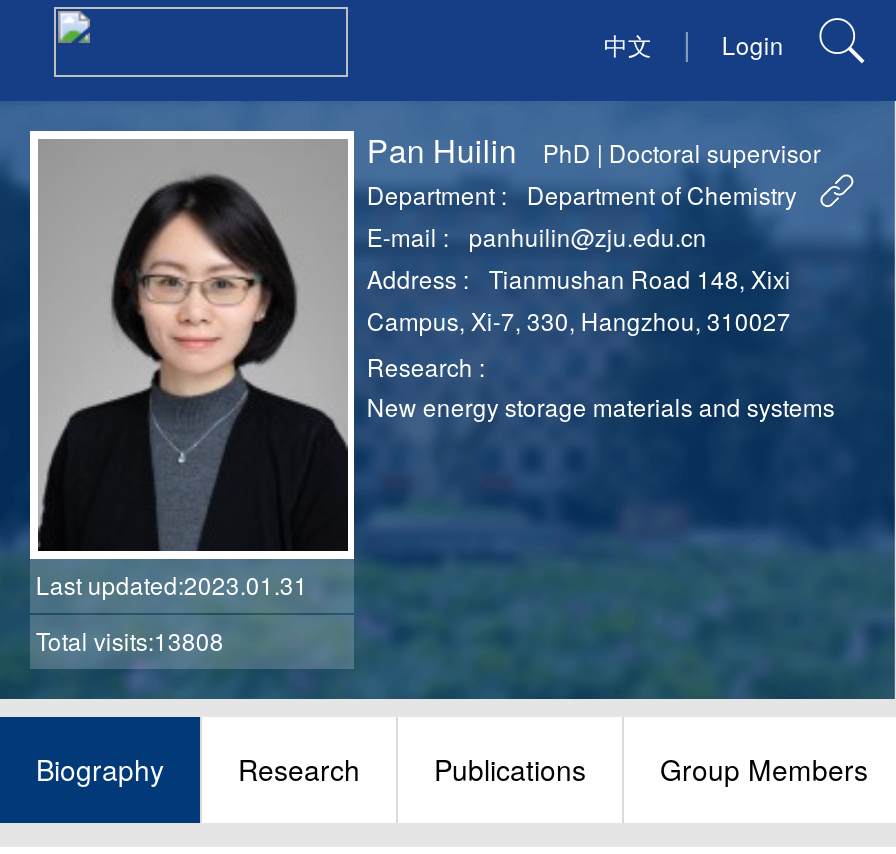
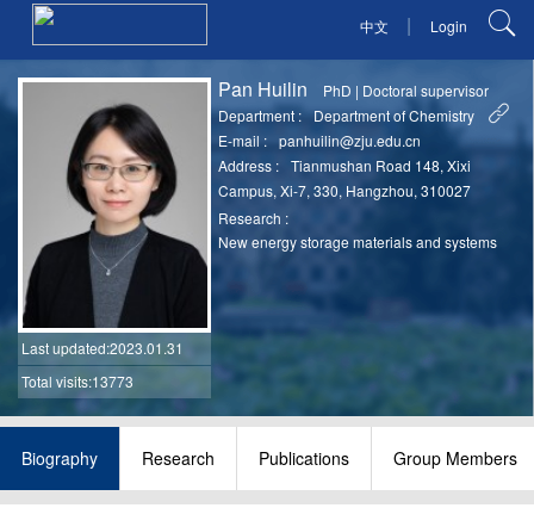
[36,623,224,657] Total visits:13808 -> [21,371,133,391] Total visits:13773

